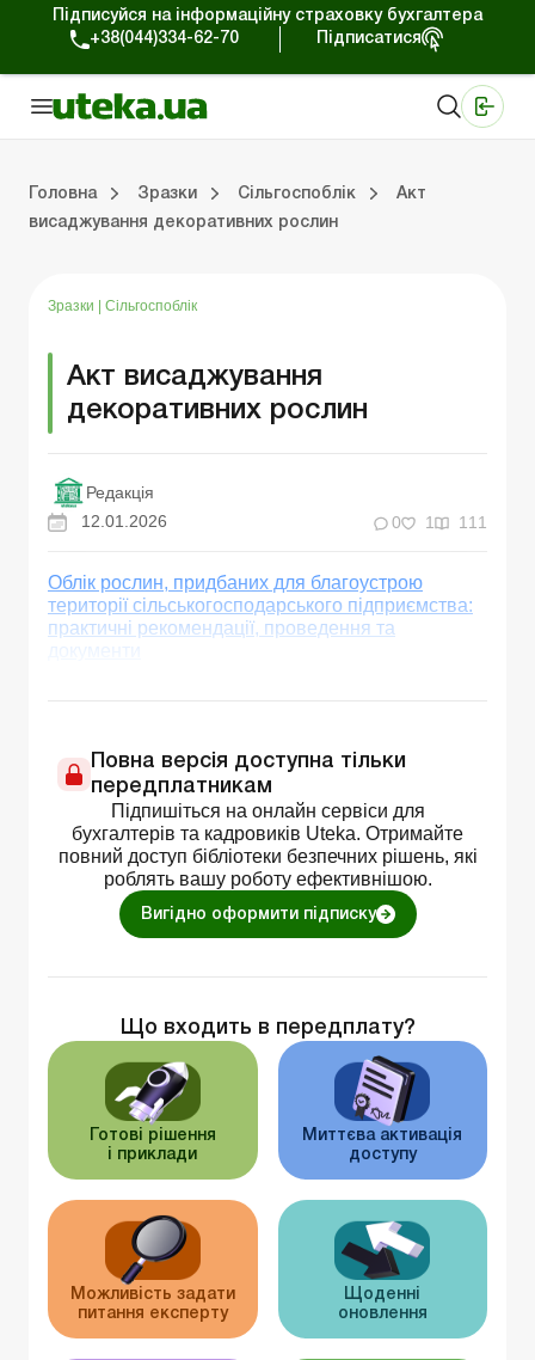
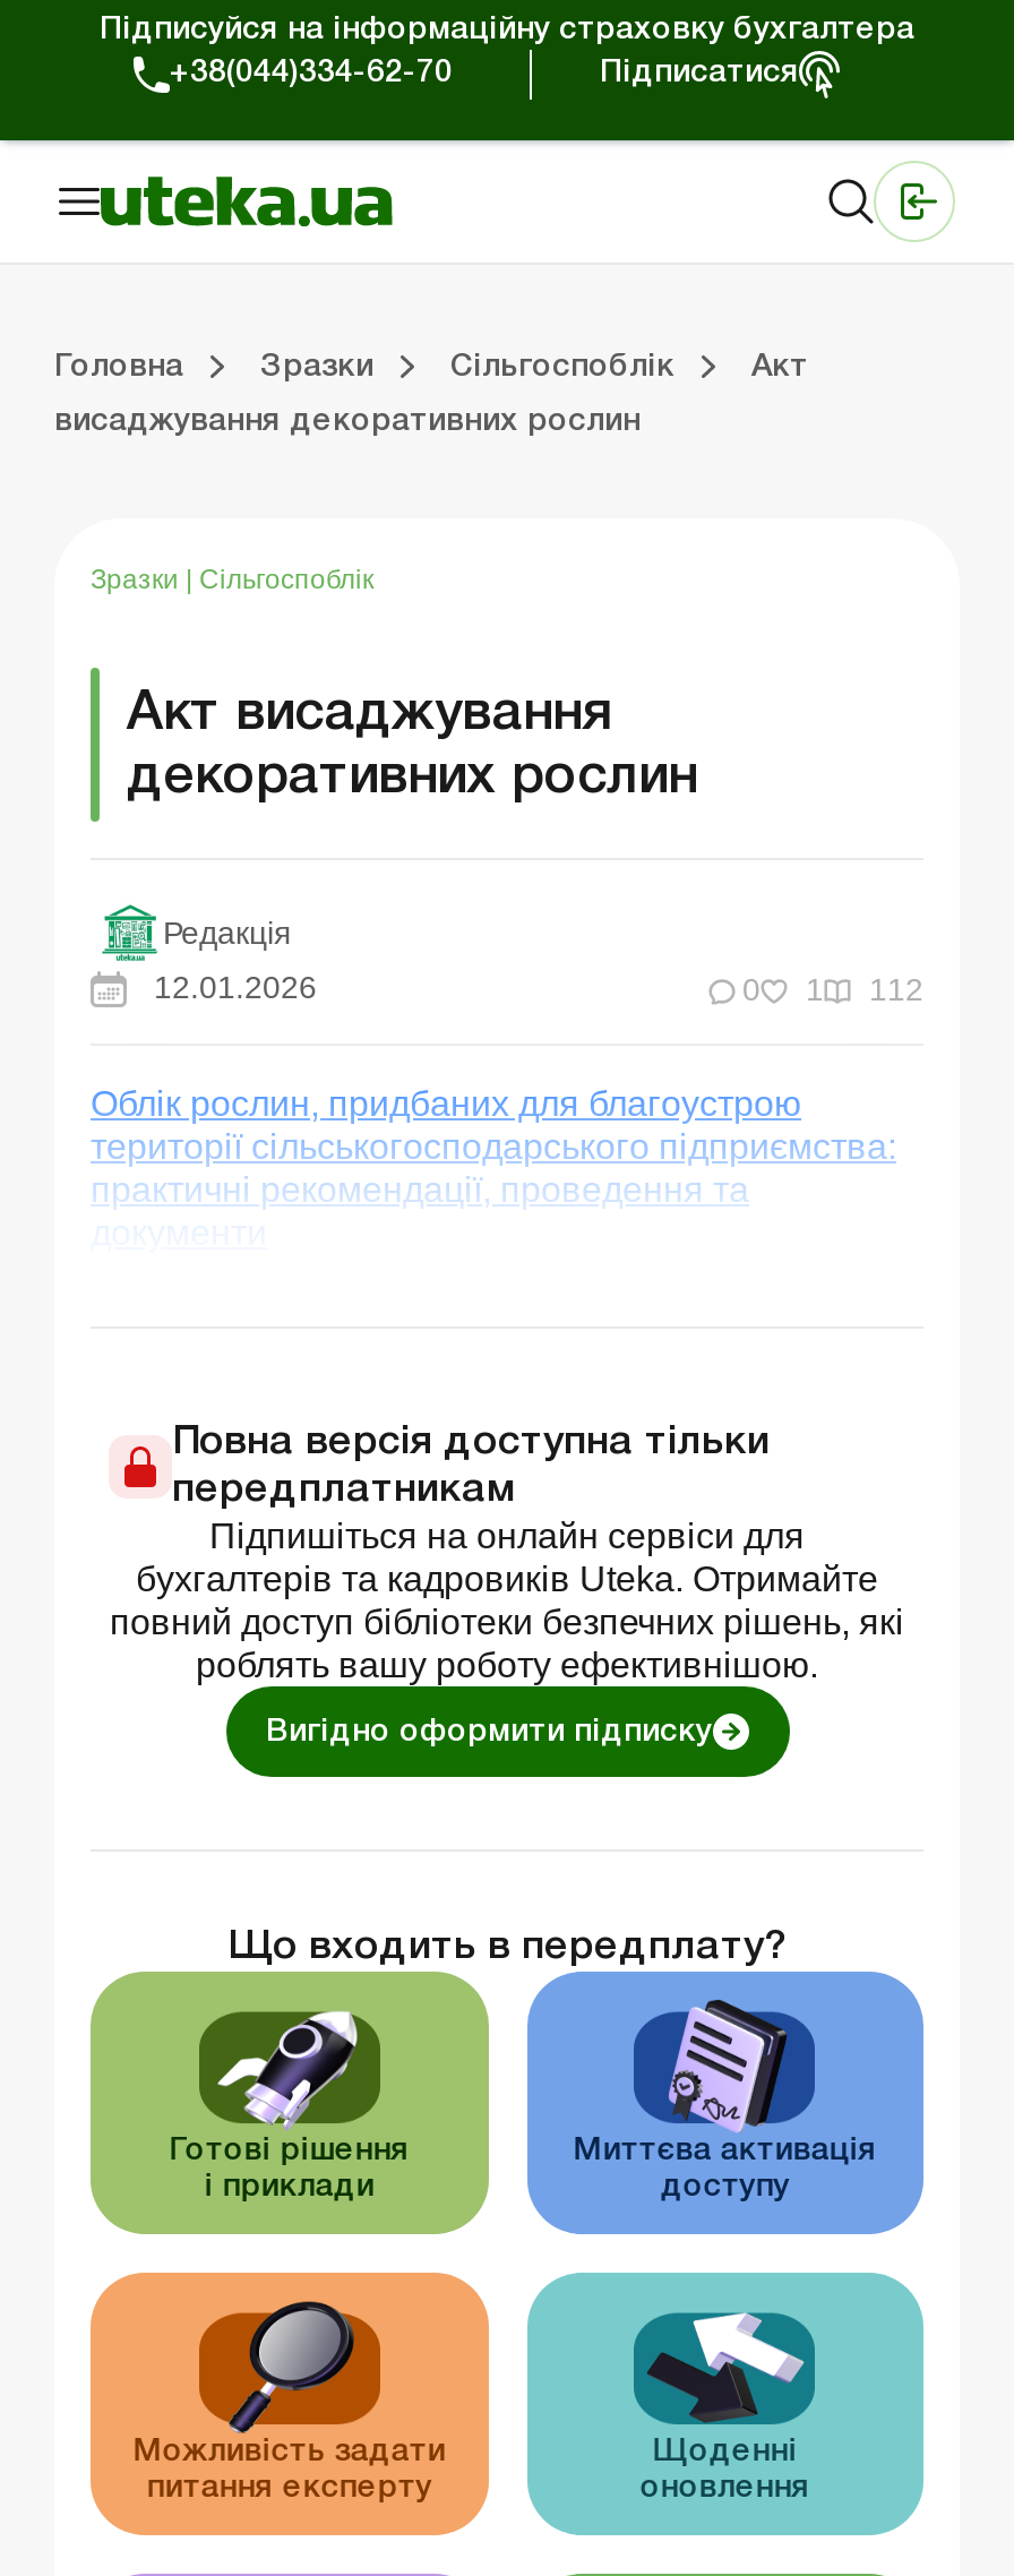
[459,512,487,531] 111 -> [869,970,923,1006] 112

